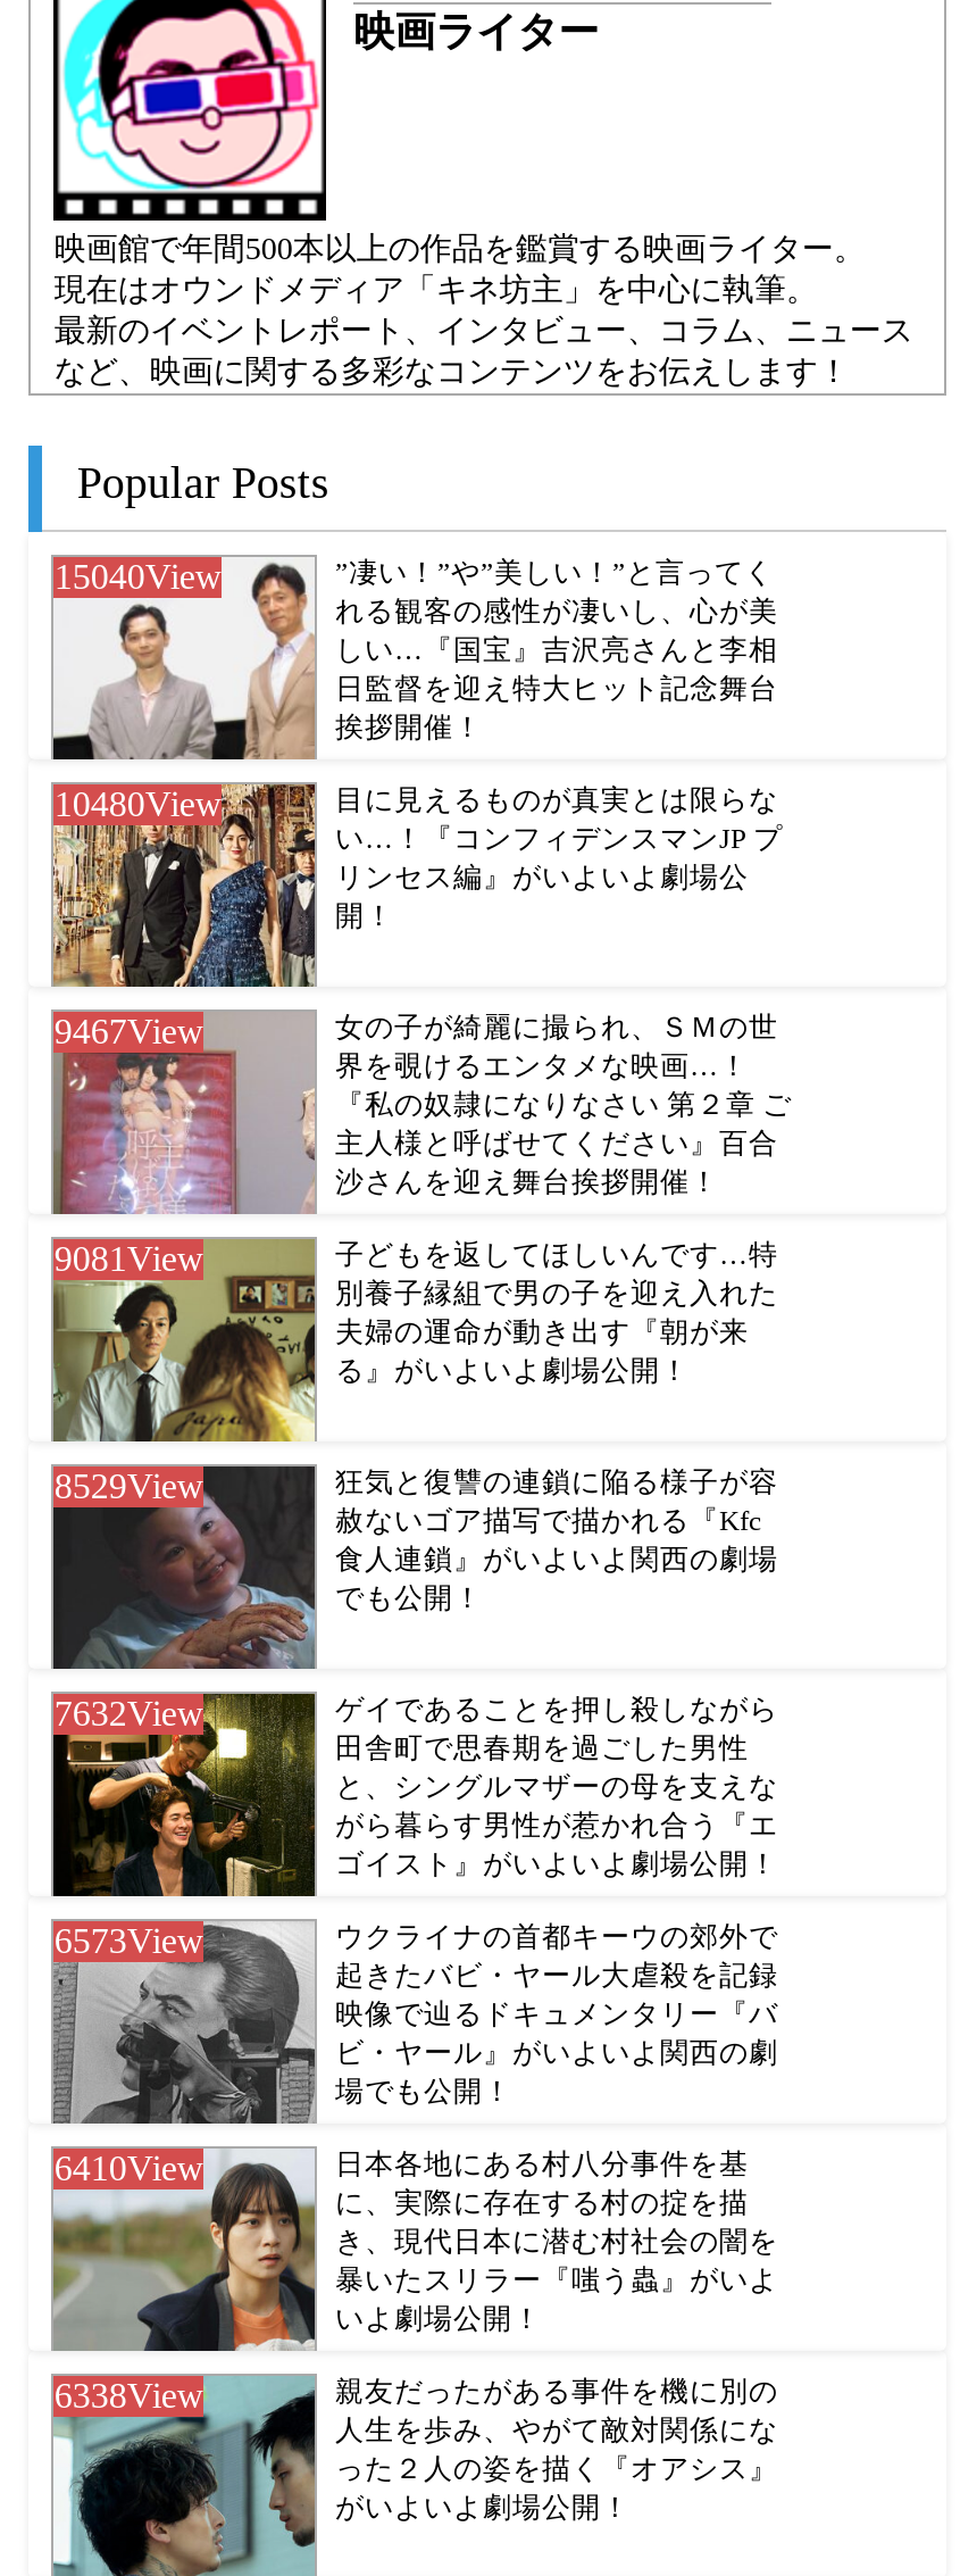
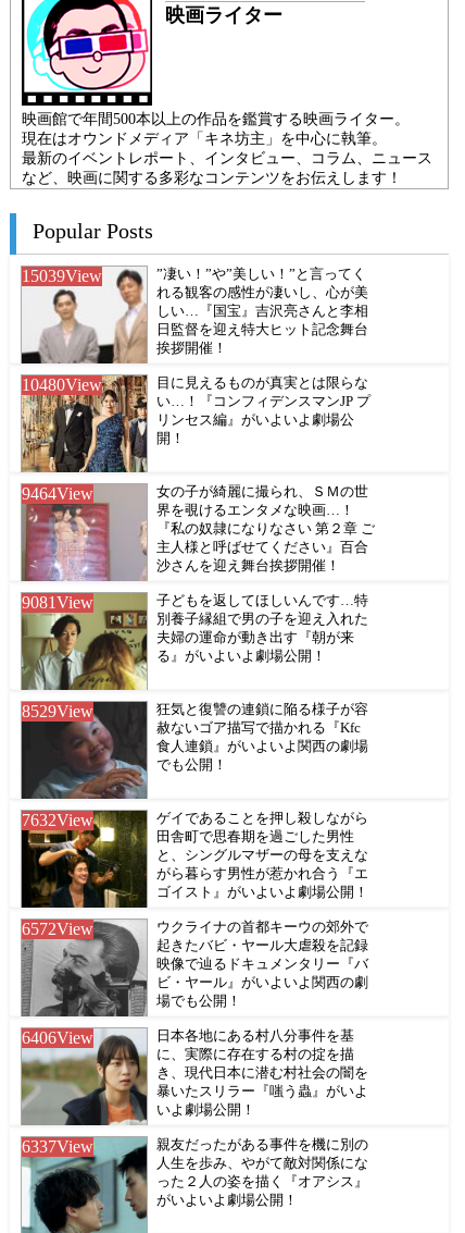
[54,557,222,595] 15040View -> [22,267,103,285] 15039View
[54,1012,204,1050] 9467View -> [22,484,94,503] 9464View
[54,1921,204,1960] 6573View -> [22,919,94,938] 6572View
[54,2148,204,2187] 6410View -> [22,1028,94,1047] 6406View
[54,2376,204,2414] 6338View -> [22,1137,94,1156] 6337View

